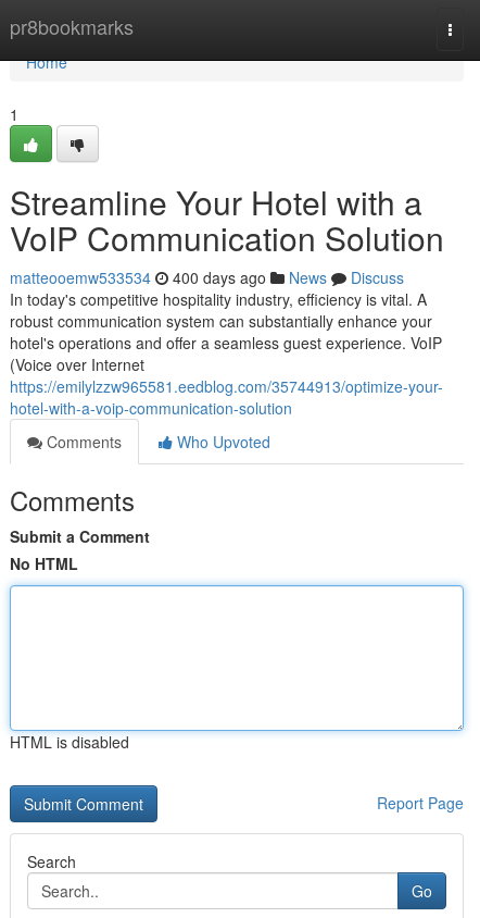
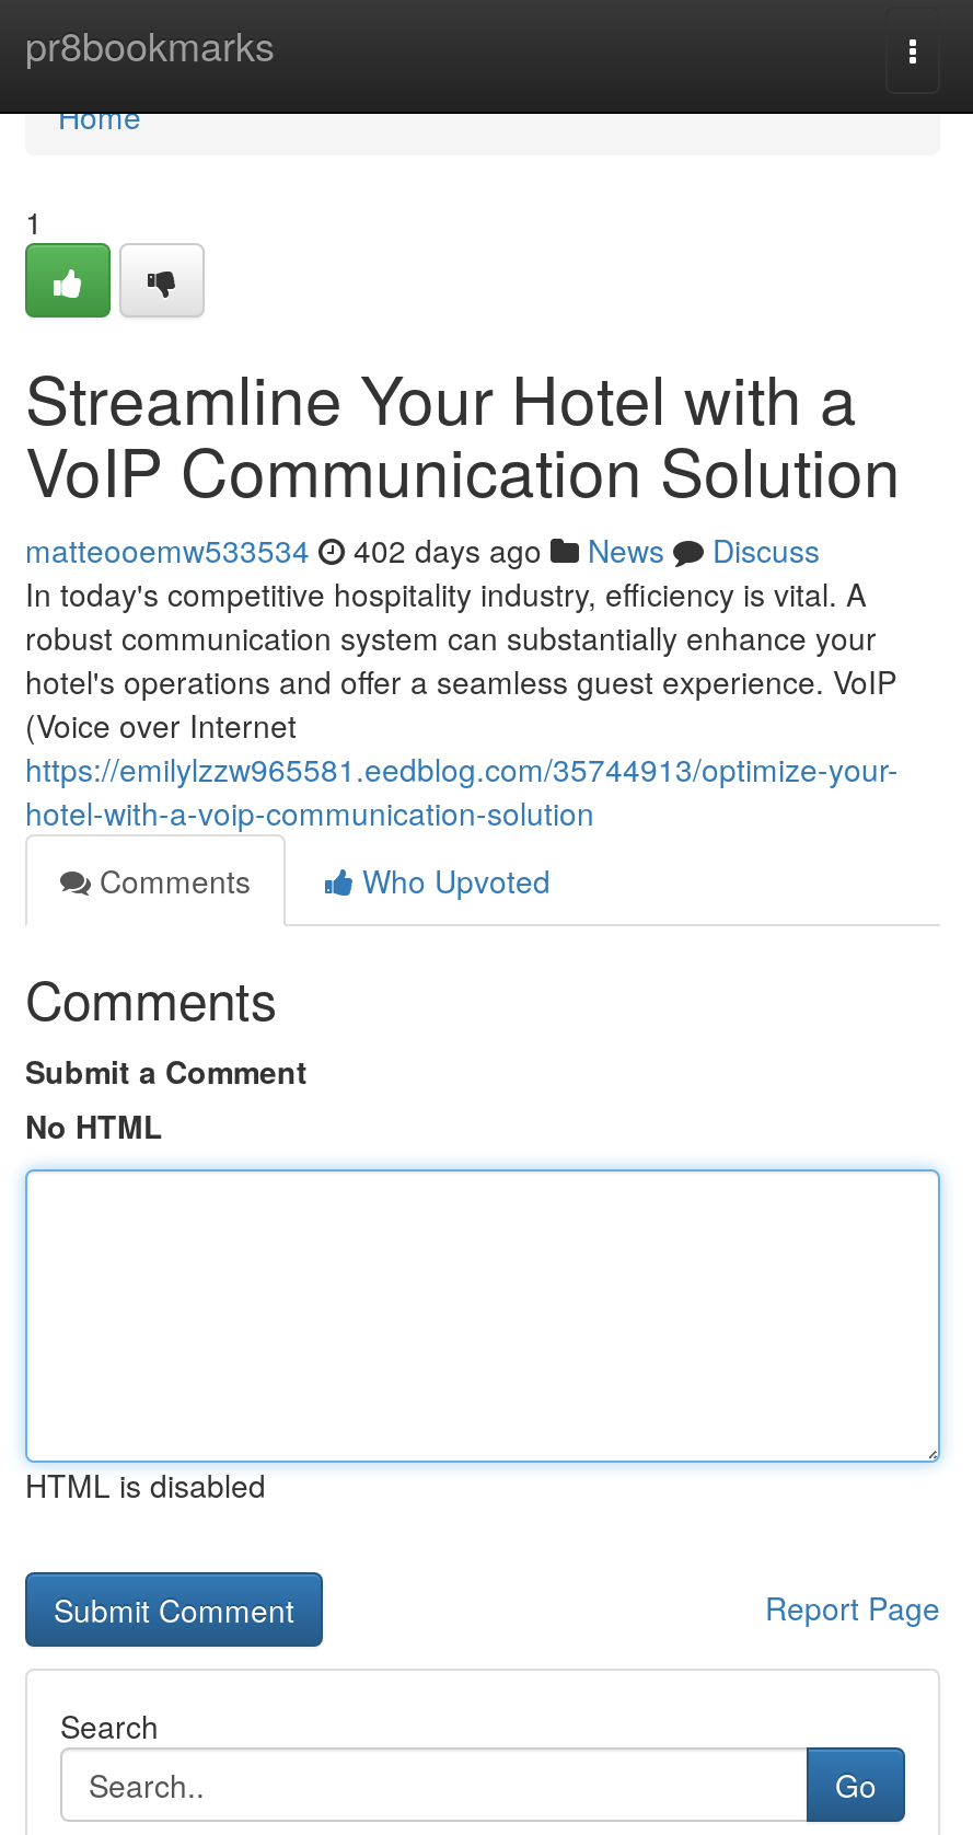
[10,266,404,288] matteooemw533534 400 days ago News Discuss -> [25,528,820,572] matteooemw533534 402 days ago News Discuss

